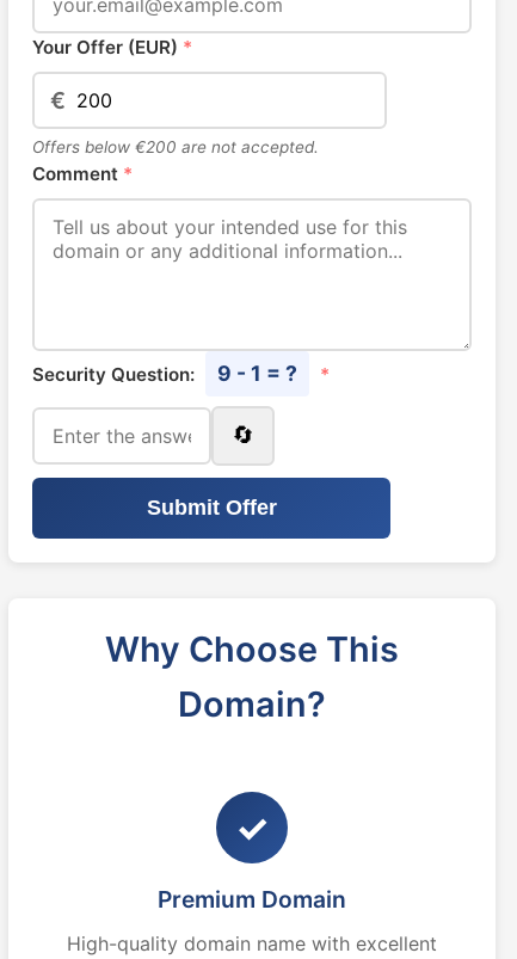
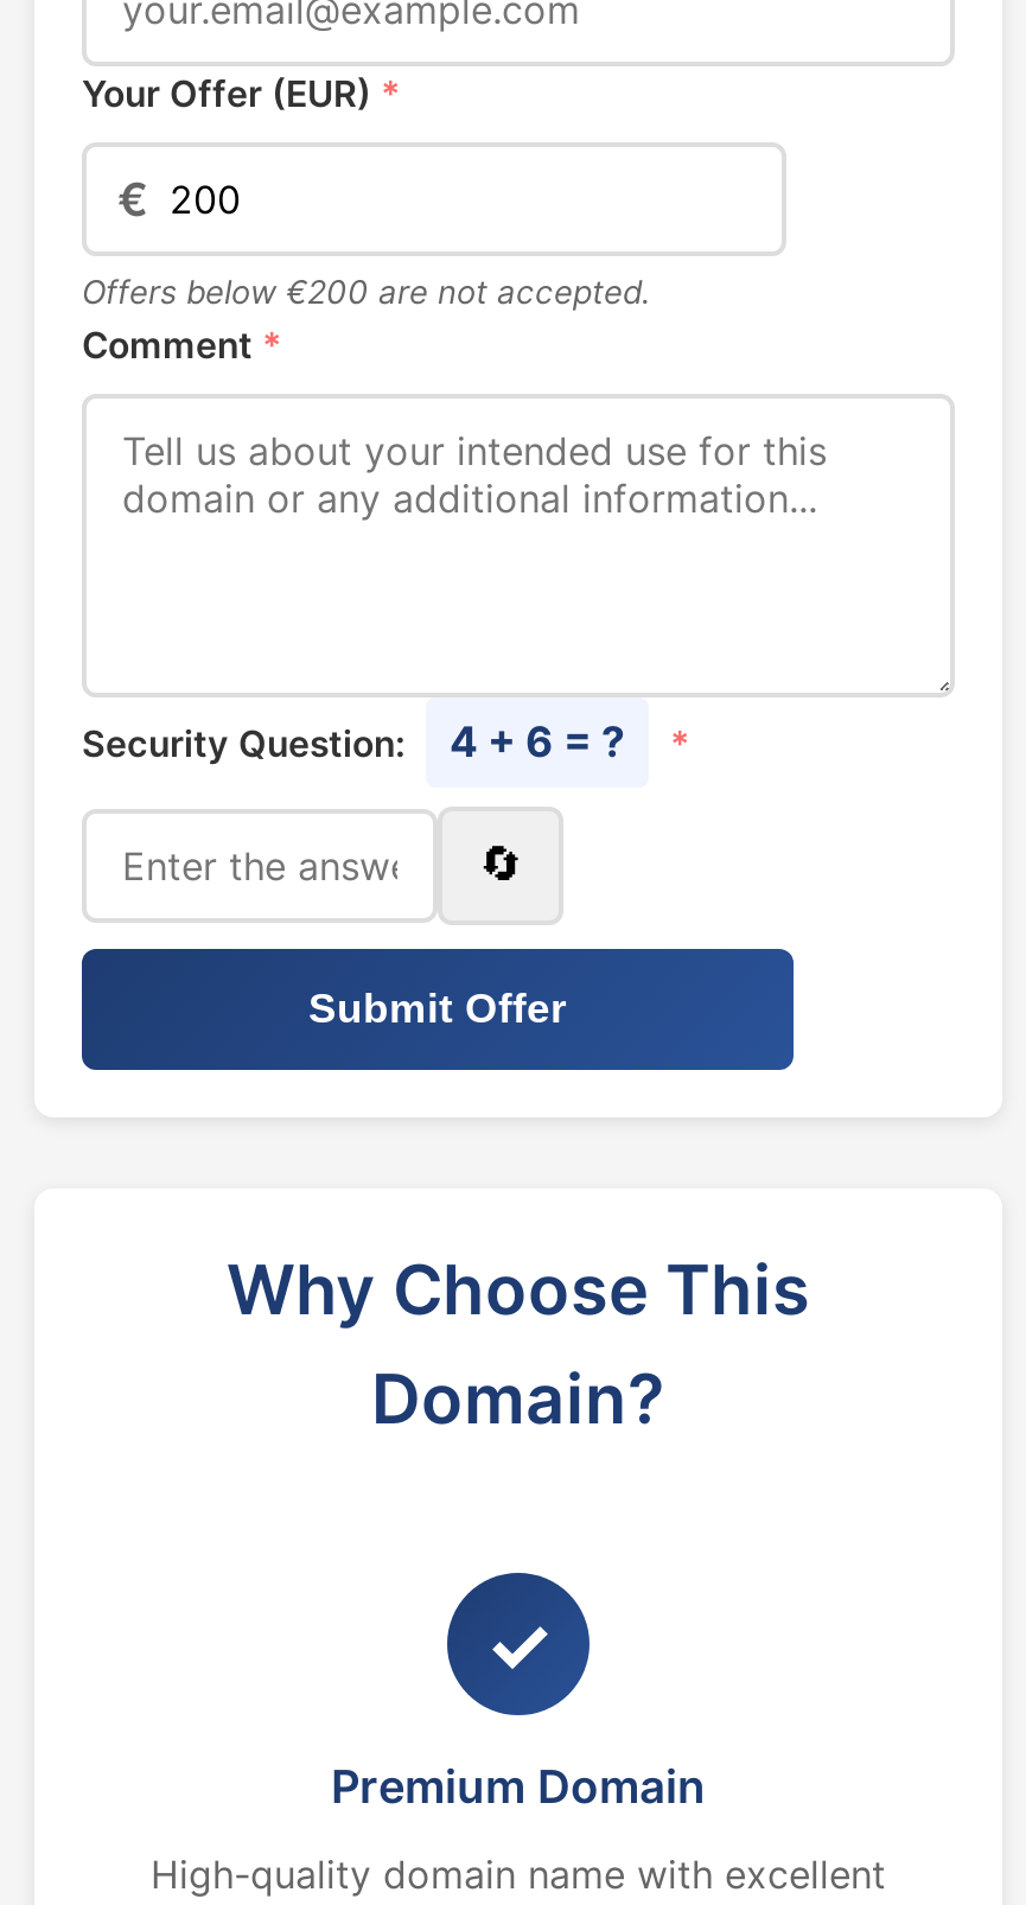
[217,361,297,386] 9 - 1 = ? -> [450,716,625,766] 4 + 6 = ?

